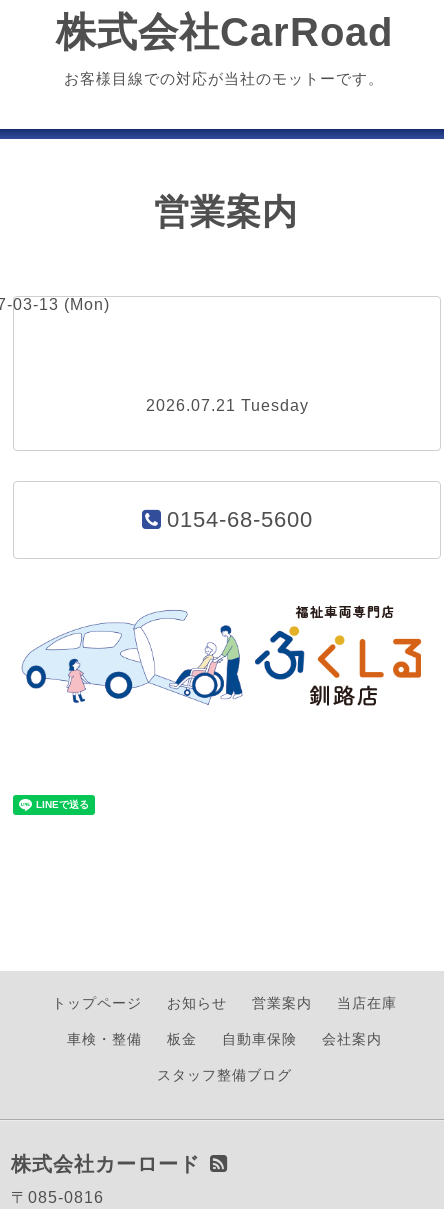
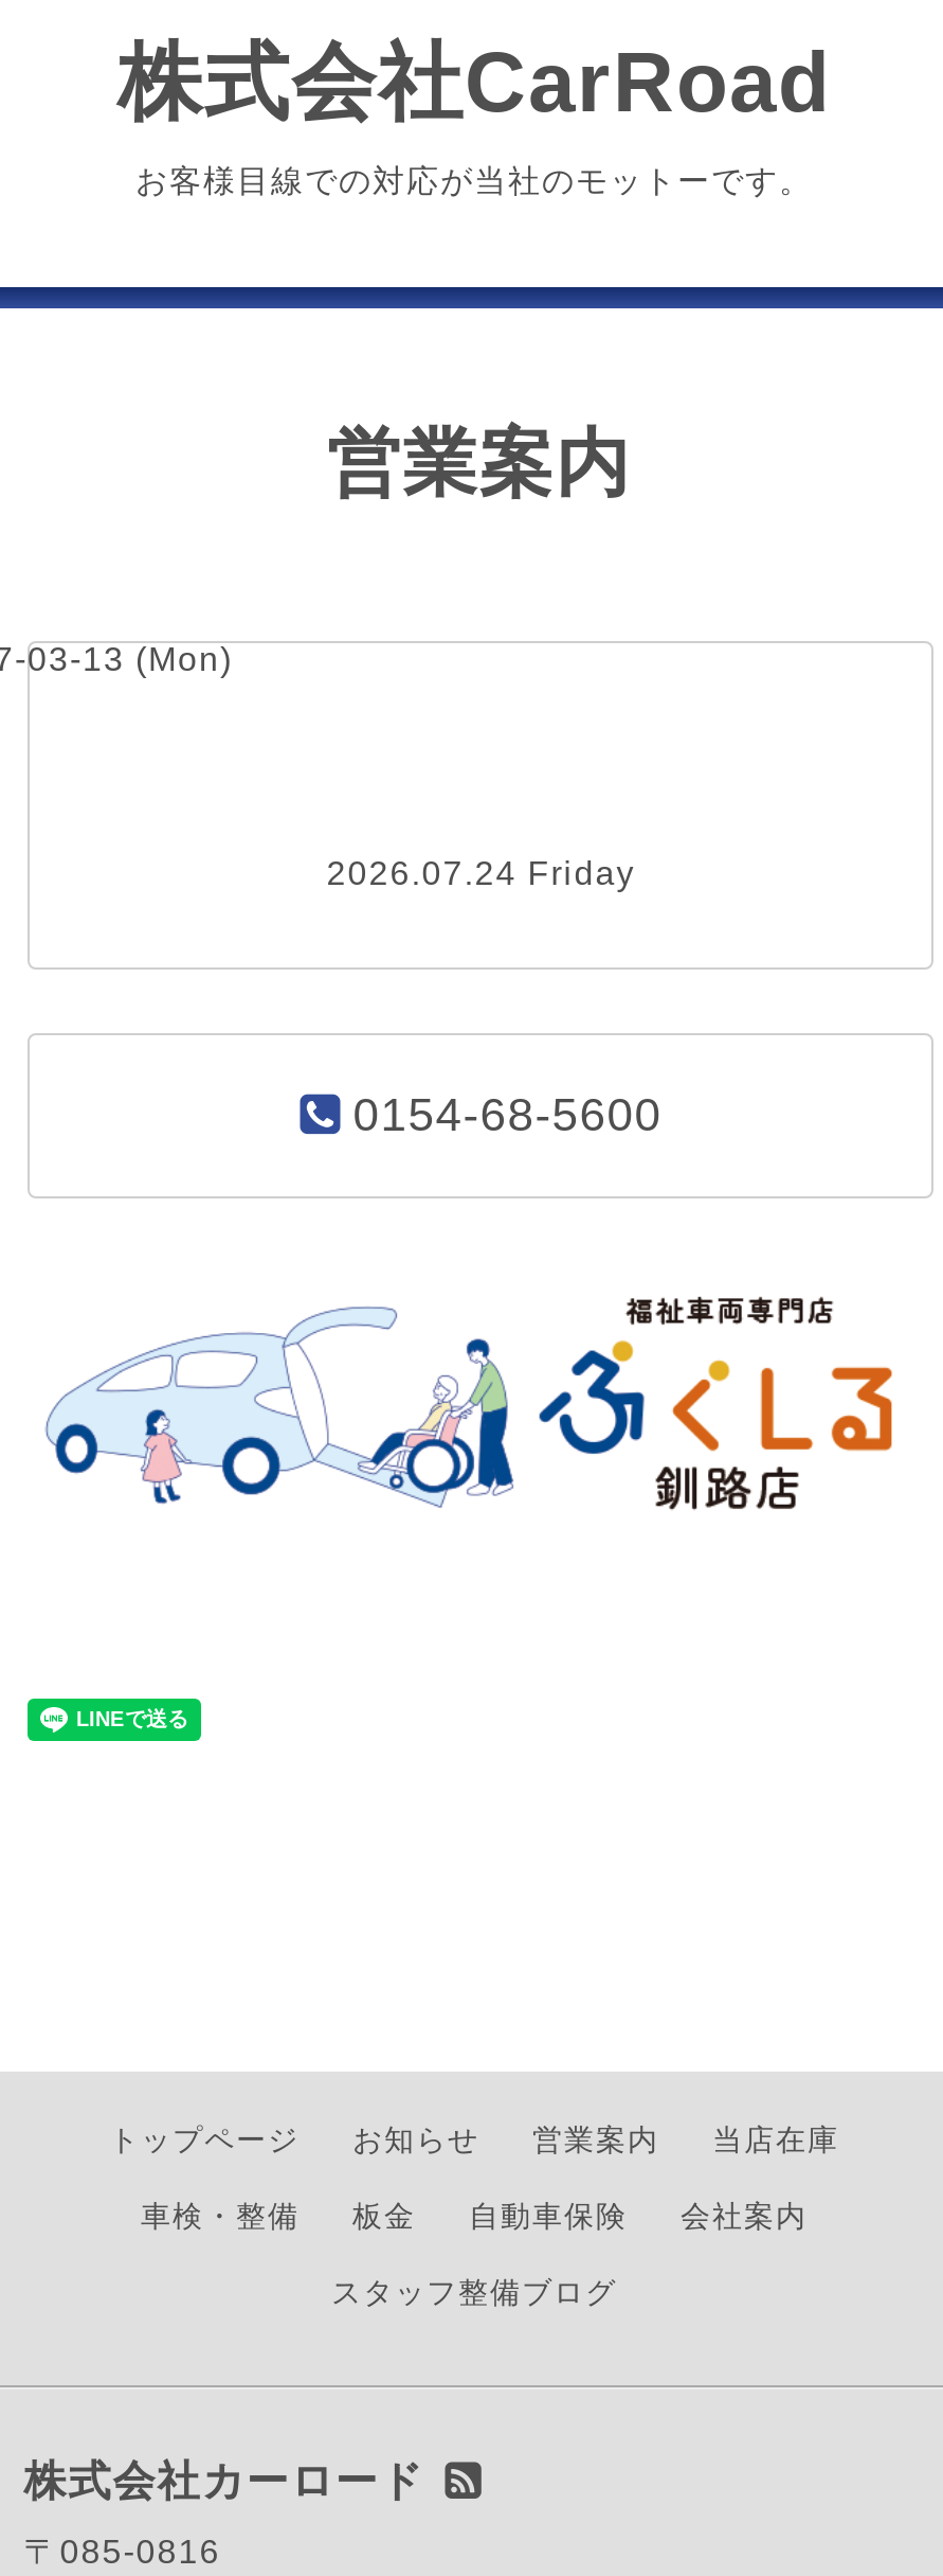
[146,397,309,414] 2026.07.21 Tuesday -> [326,855,635,891] 2026.07.24 Friday

